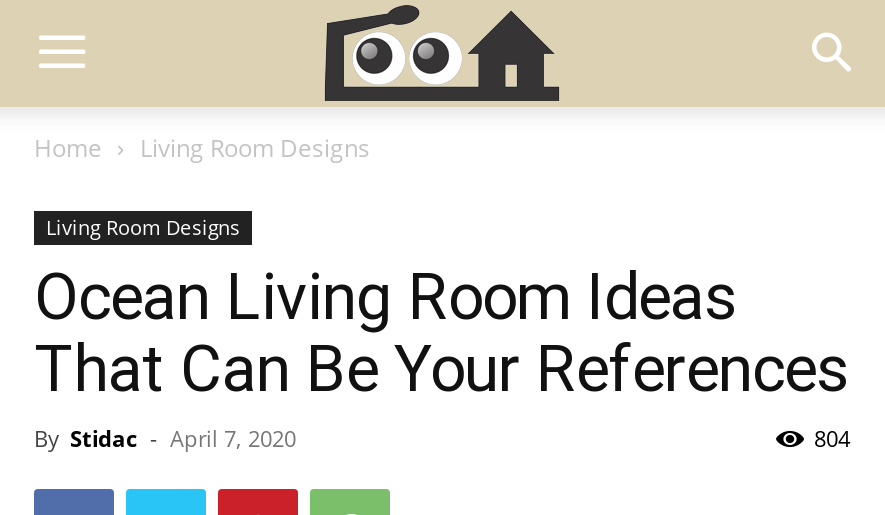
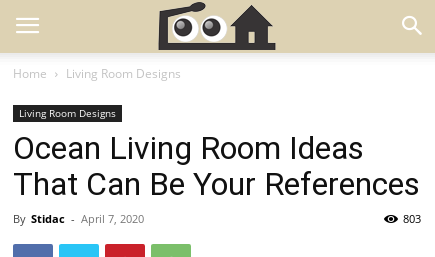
[814,423,850,453] 804 -> [403,211,421,226] 803

